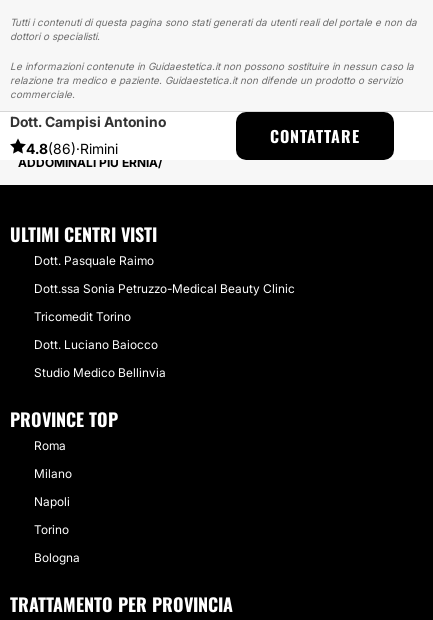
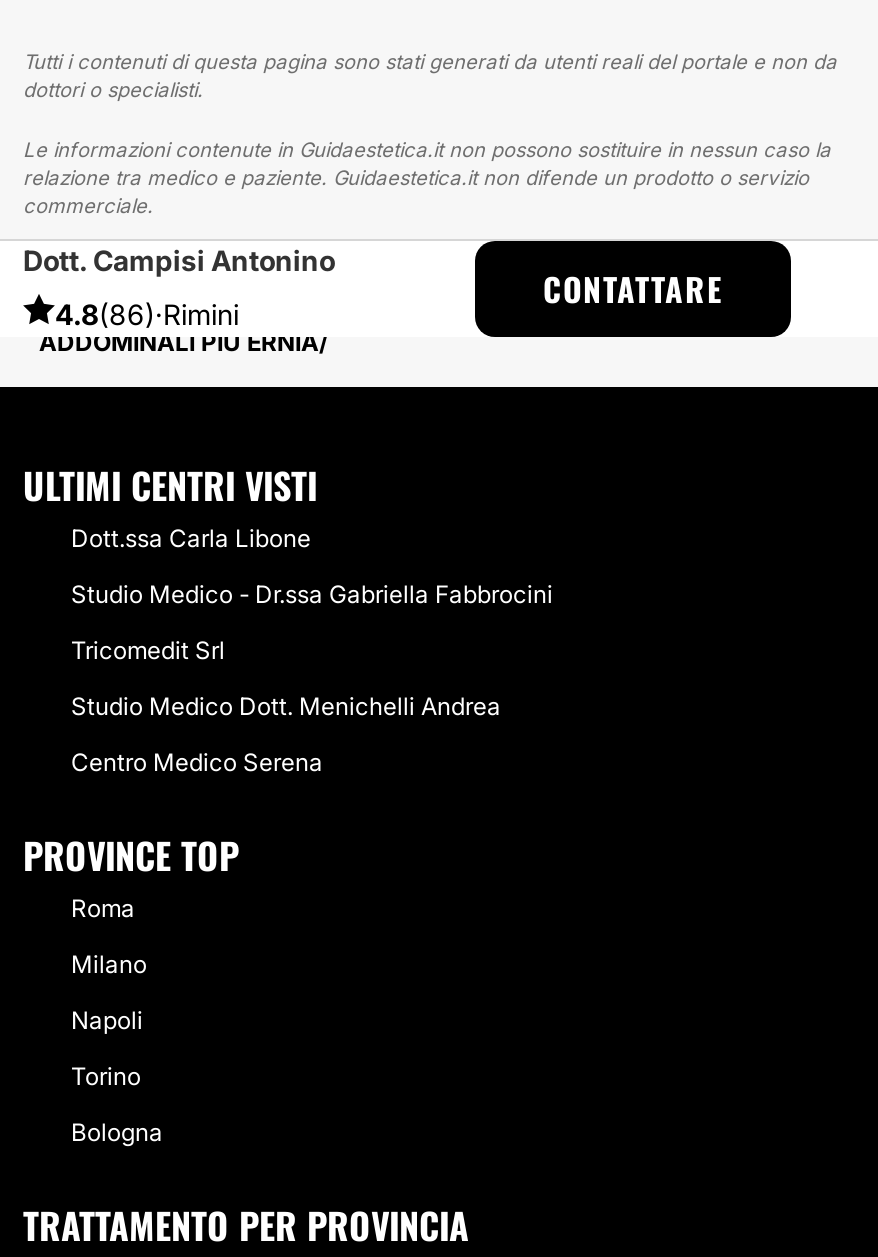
[34,253,154,268] Dott. Pasquale Raimo -> [71,523,311,553] Dott.ssa Carla Libone
[34,281,295,296] Dott.ssa Sonia Petruzzo-Medical Beauty Clinic -> [71,579,553,609] Studio Medico - Dr.ssa Gabriella Fabbrocini
[34,309,131,324] Tricomedit Torino -> [71,635,225,665] Tricomedit Srl
[34,337,158,352] Dott. Luciano Baiocco -> [71,691,501,721] Studio Medico Dott. Menichelli Andrea
[34,365,166,380] Studio Medico Bellinvia -> [71,747,323,777] Centro Medico Serena

